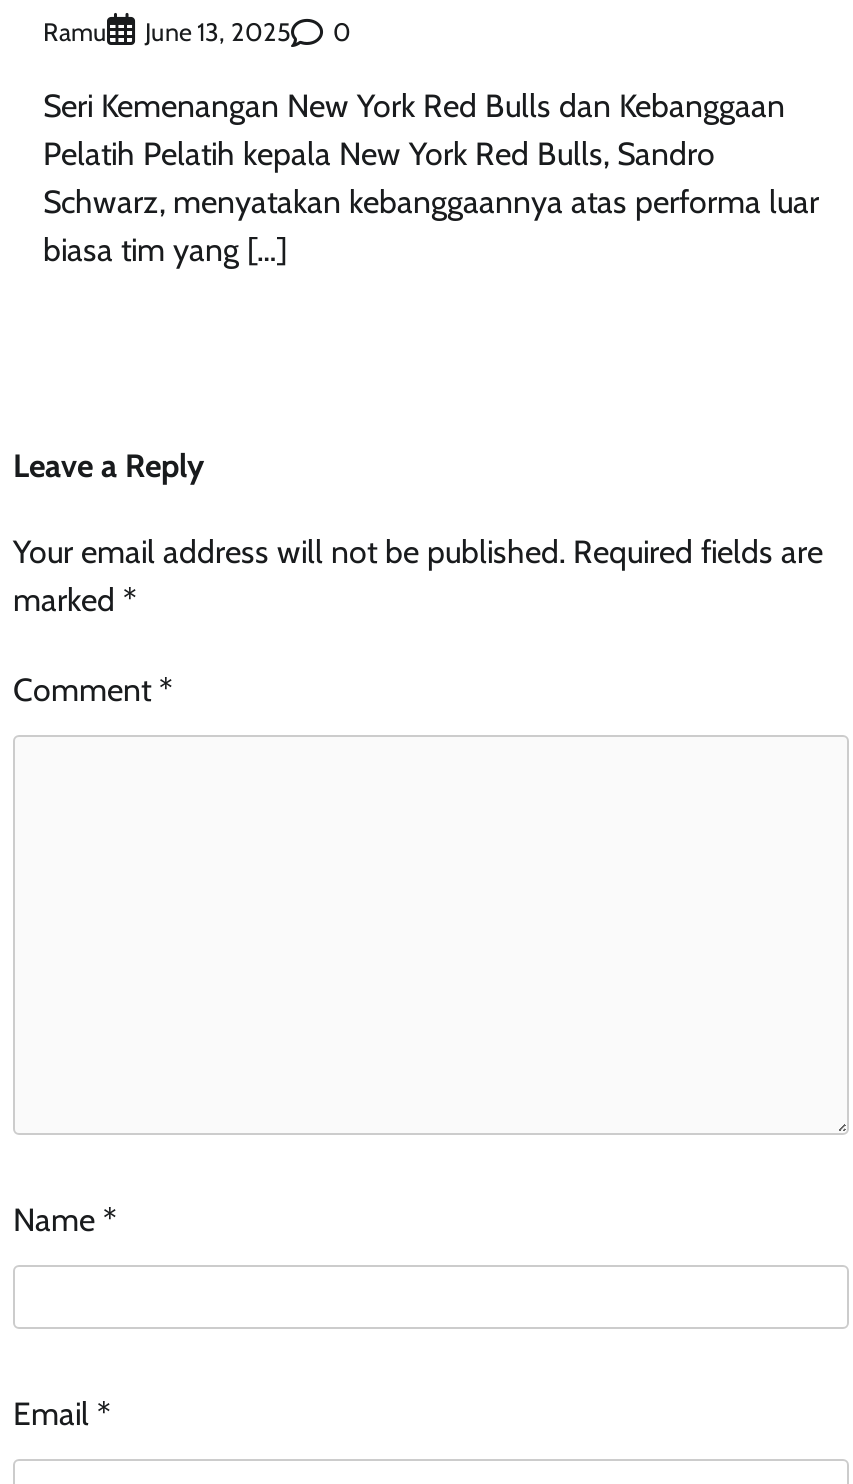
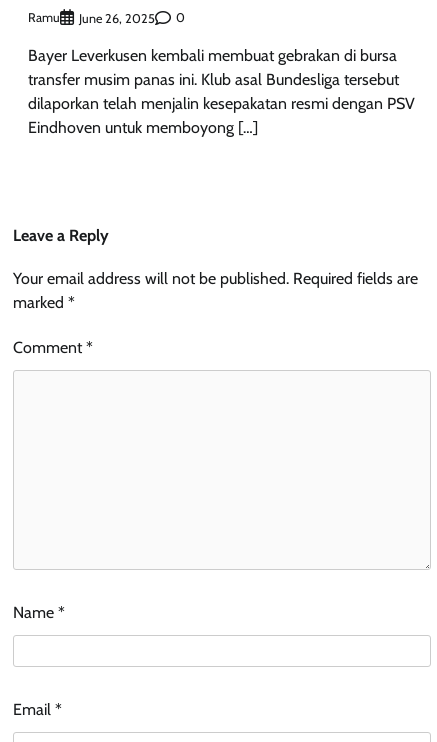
[145,17,291,47] June 13, 2025 -> [79,11,155,26] June 26, 2025
[43,87,819,269] Seri Kemenangan New York Red Bulls dan Kebanggaan | Pelatih Pelatih kepala New York Red Bulls, Sandro | Schwarz, menyatakan kebanggaannya atas performa luar | biasa tim yang […] -> [28,46,415,137] Bayer Leverkusen kembali membuat gebrakan di bursa | transfer musim panas ini. Klub asal Bundesliga tersebut | dilaporkan telah menjalin kesepakatan resmi dengan PSV | Eindhoven untuk memboyong […]

